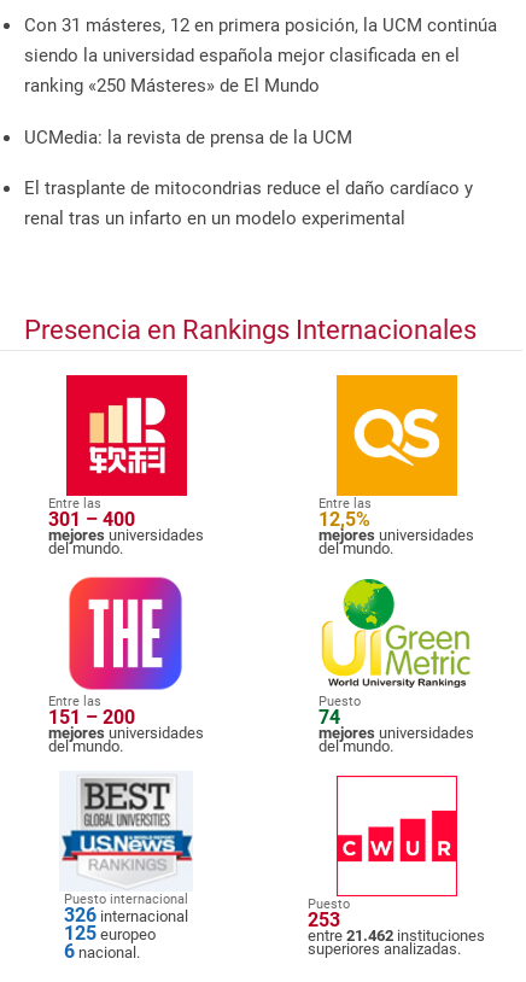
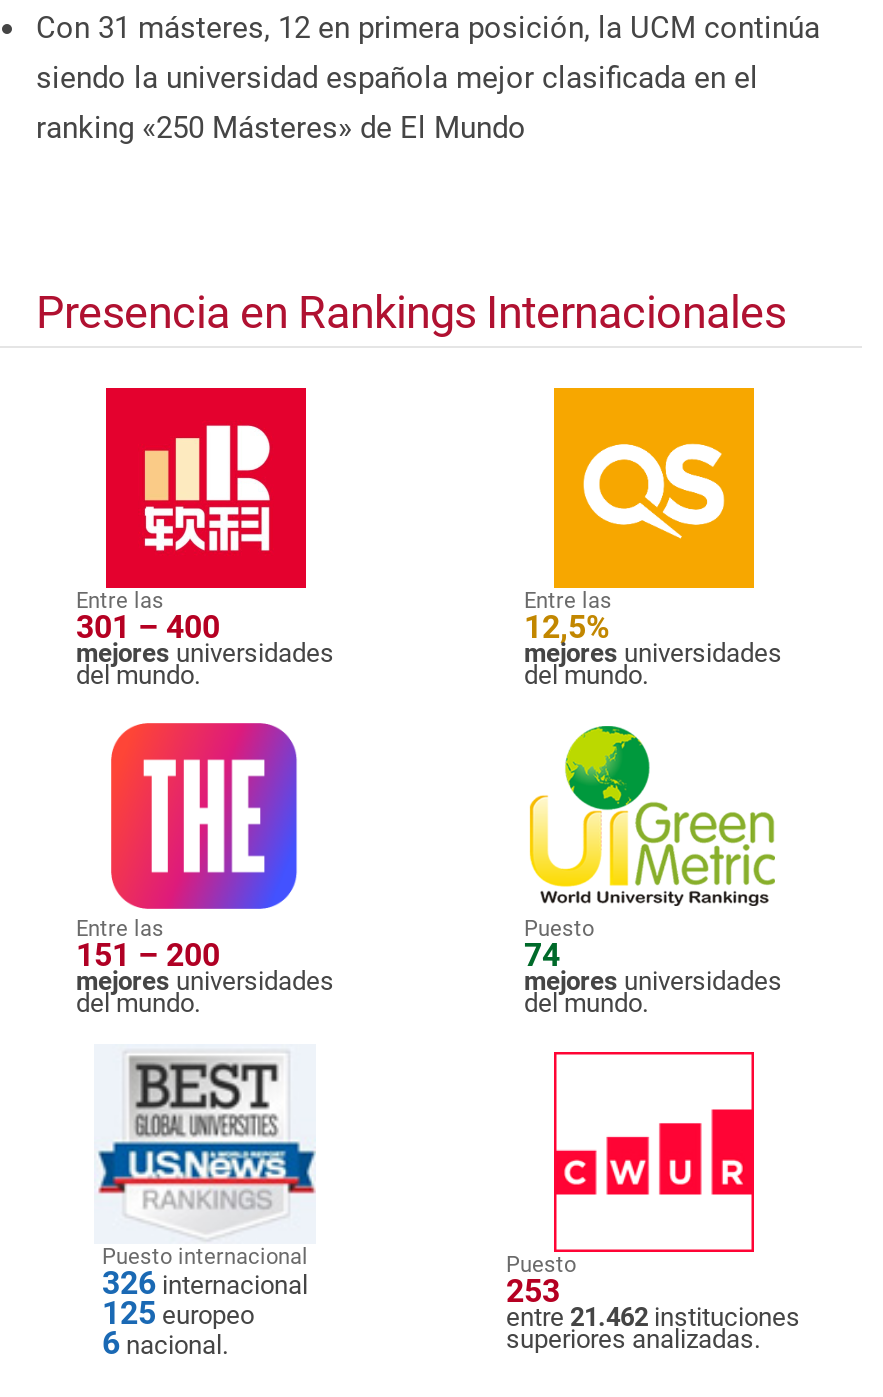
[24,126,473,229] UCMedia: la revista de prensa de la UCM | El trasplante de mitocondrias reduce el daño cardíaco y | renal tras un infarto en un modelo experimental -> none

